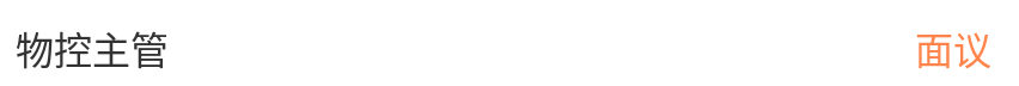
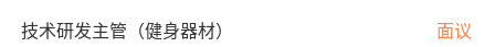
[16,21,169,76] 物控主管 -> [21,17,233,43] 技术研发主管（健身器材）

